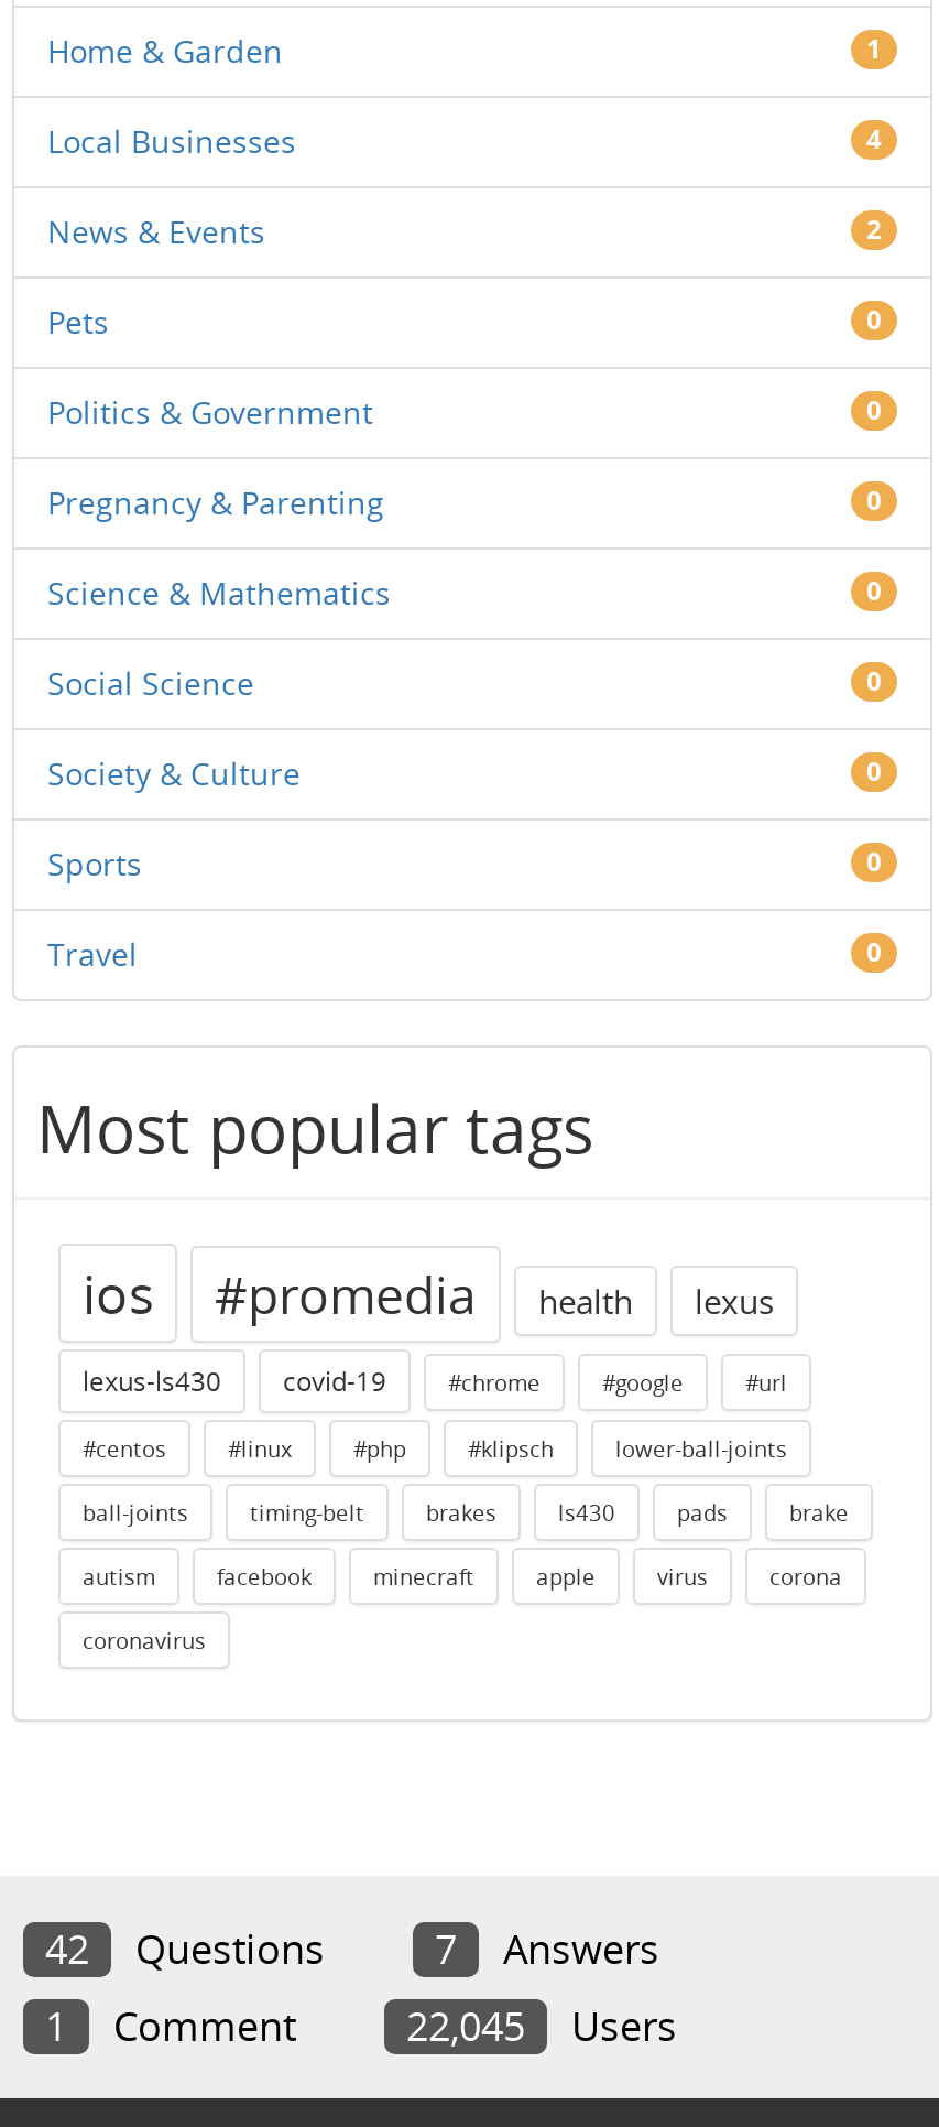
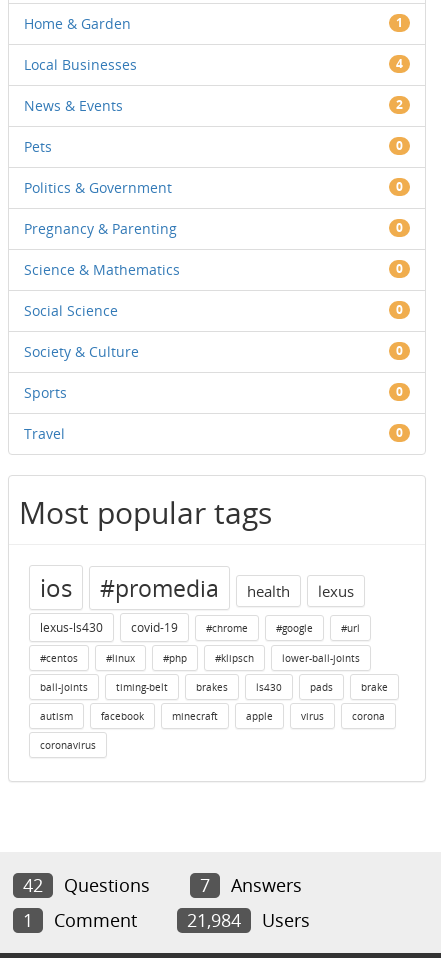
[406,1999,677,2052] 22,045 Users -> [187,908,310,932] 21,984 Users

